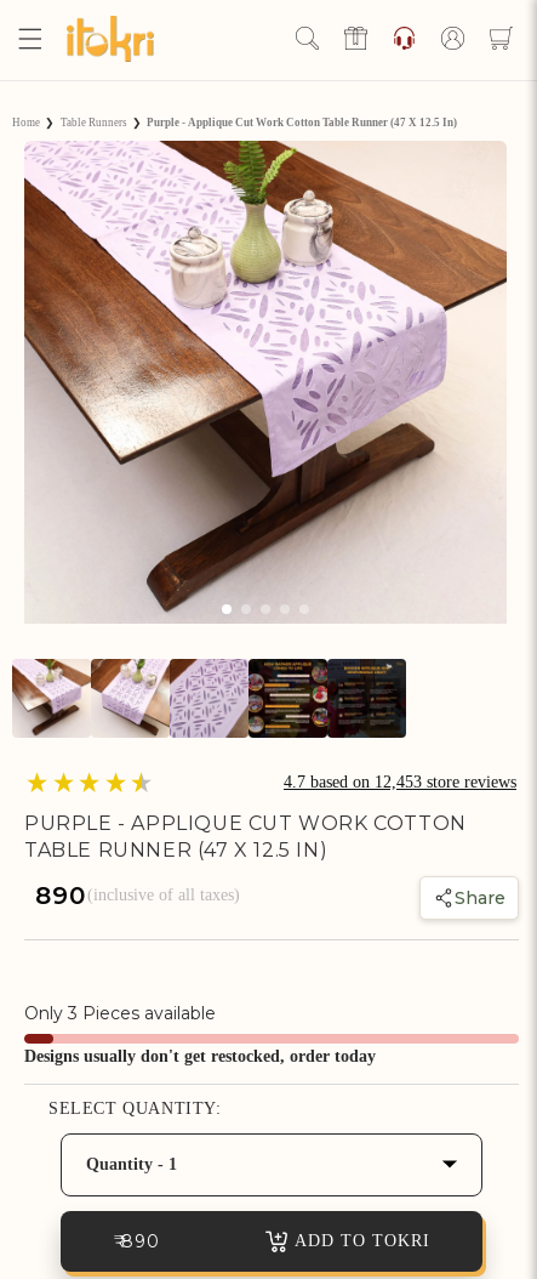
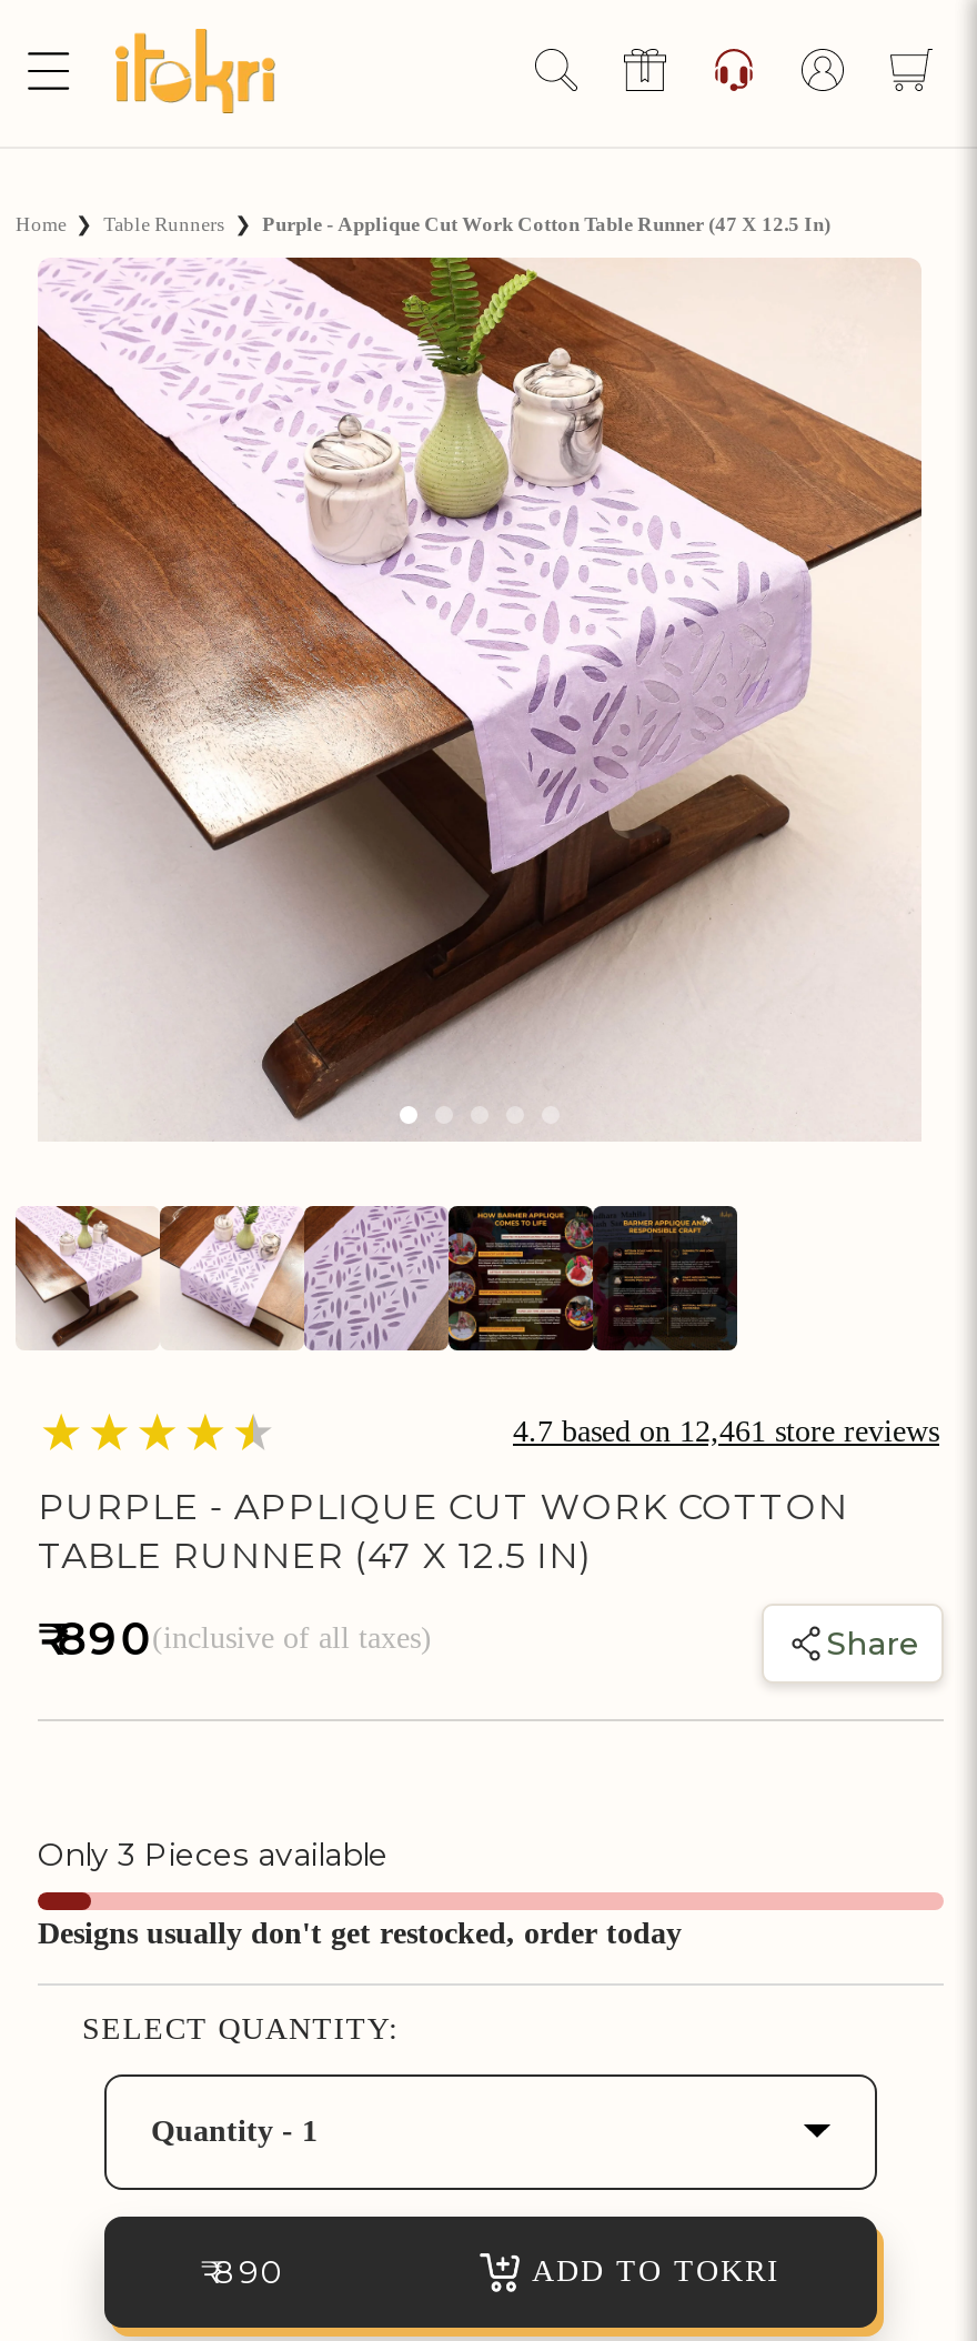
[284,773,516,791] 4.7 based on 12,453 store reviews -> [513,1414,939,1448] 4.7 based on 12,461 store reviews

